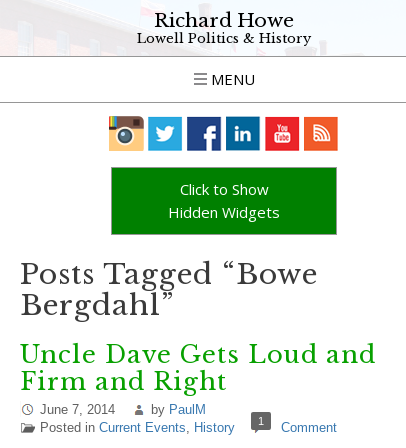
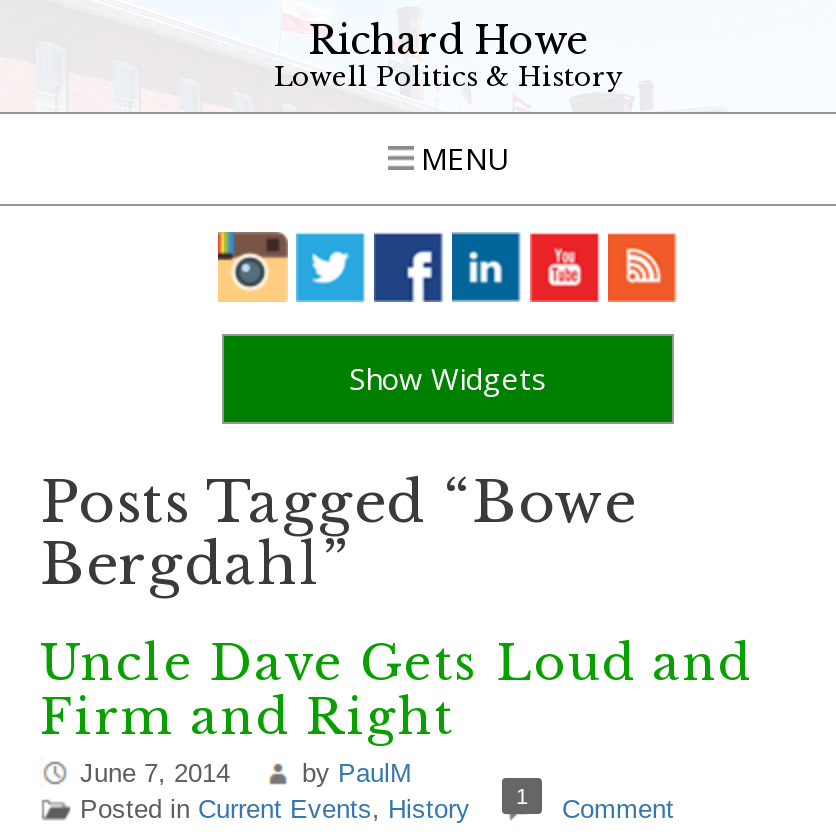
[168,179,280,222] Click to Show | Hidden Widgets -> [349,358,547,398] Show Widgets

